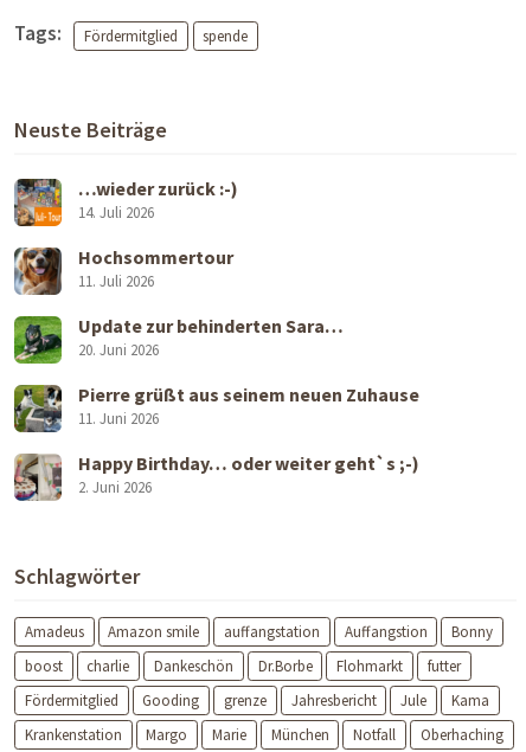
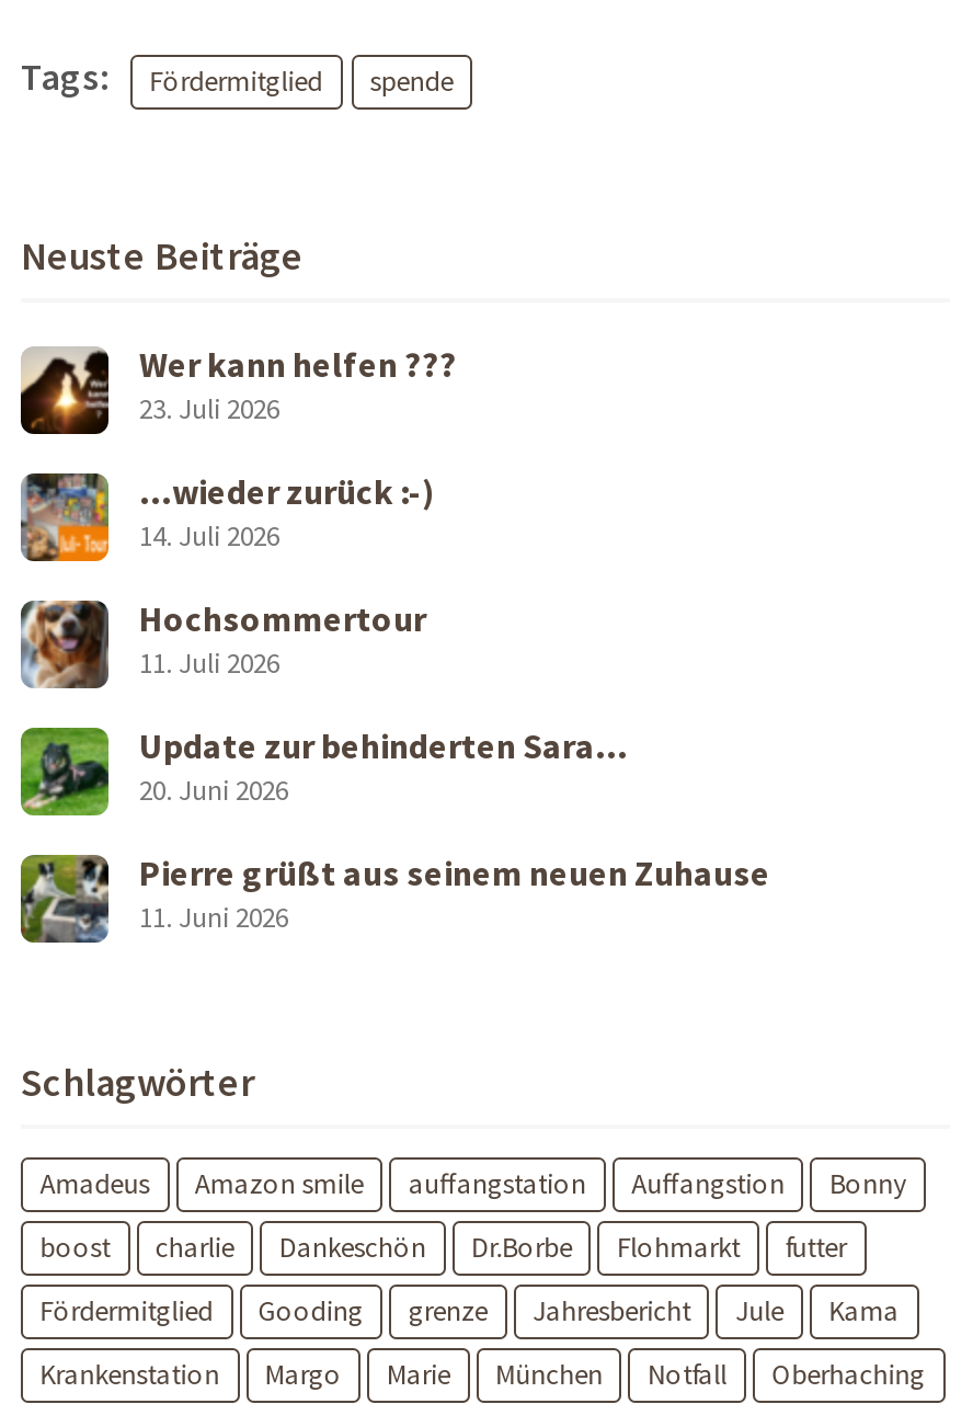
none -> [21,343,457,436] [image] | Wer kann helfen ??? | 23. Juli 2026
moved [12,176,419,429] -> [16,469,770,937]: [image] | …wieder zurück :-) | 14. Juli 2026 | ... | Pierre grüßt aus seinem neuen Zuhause | 11. Juni 2026
[13,452,419,501] [image] | Happy Birthday… oder weiter geht`s ;-) | 2. Juni 2026 -> none

